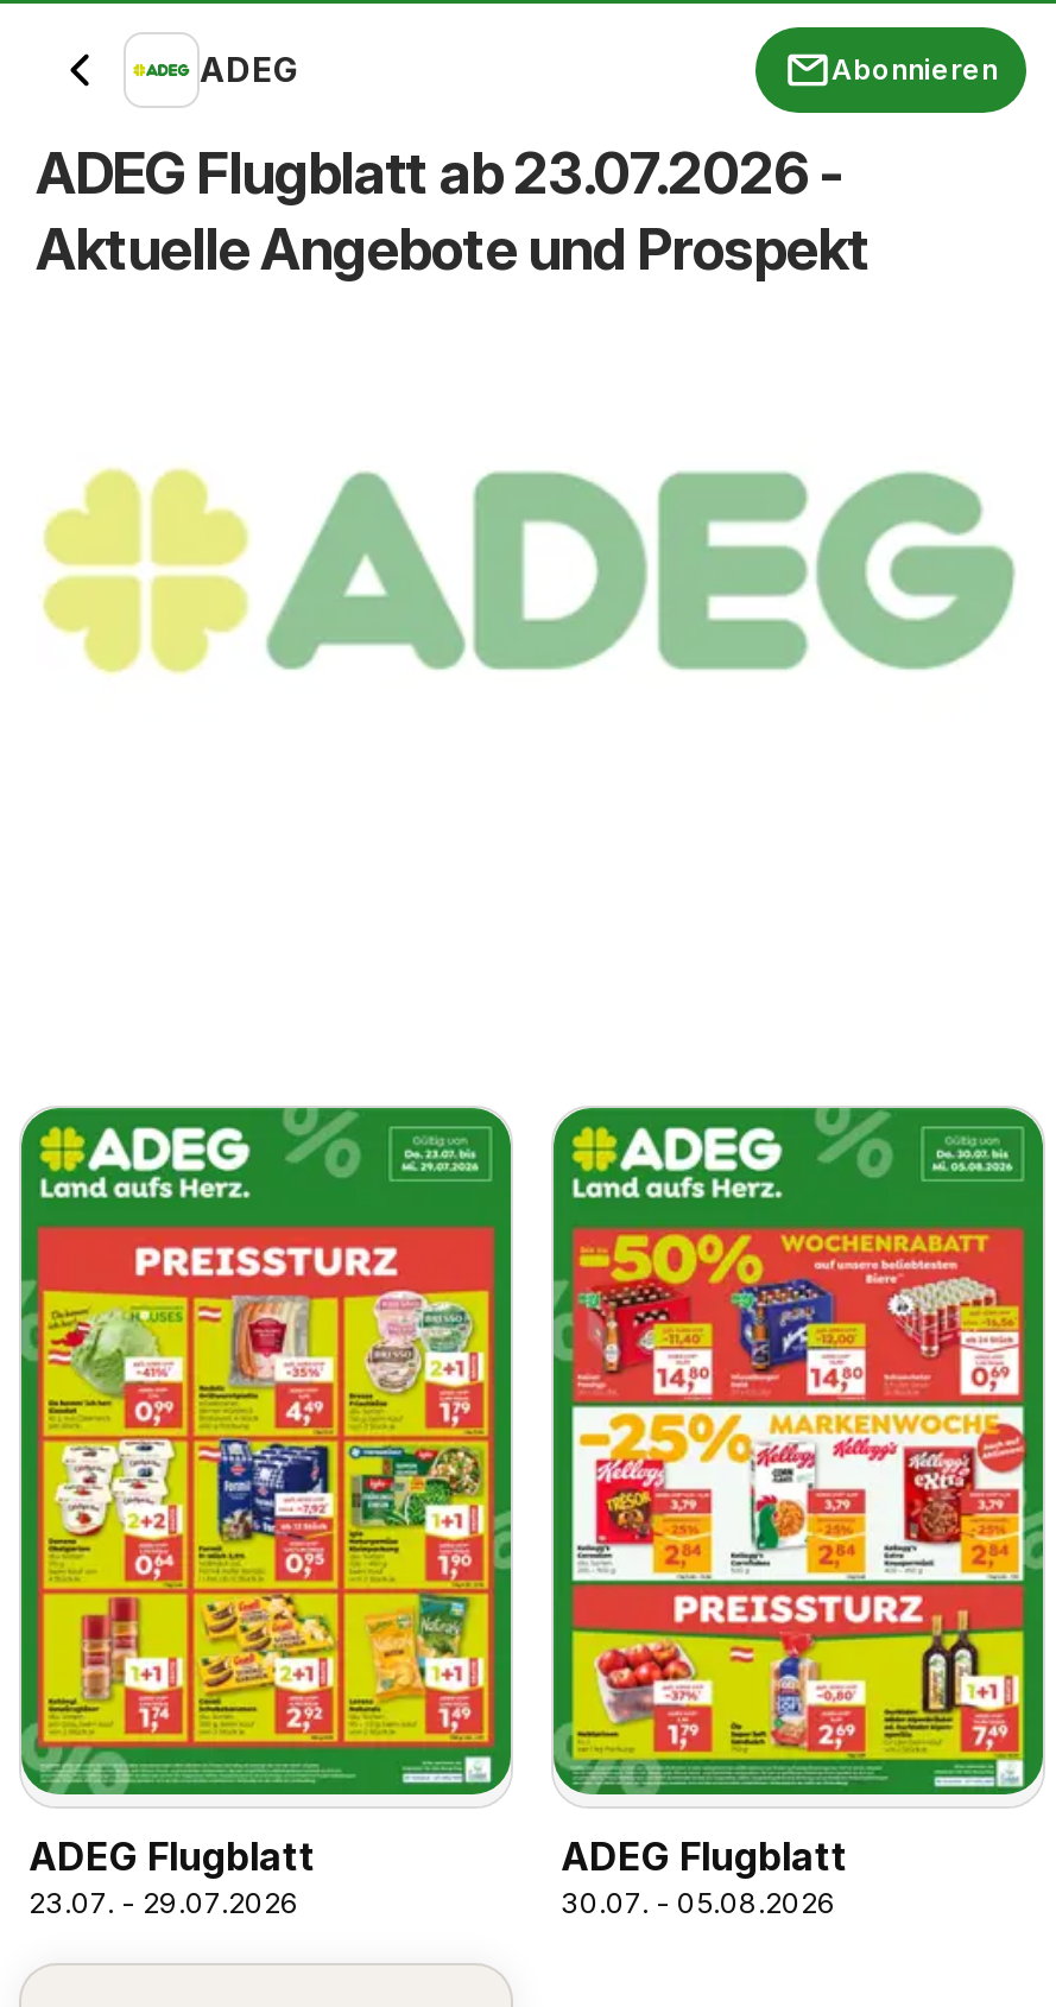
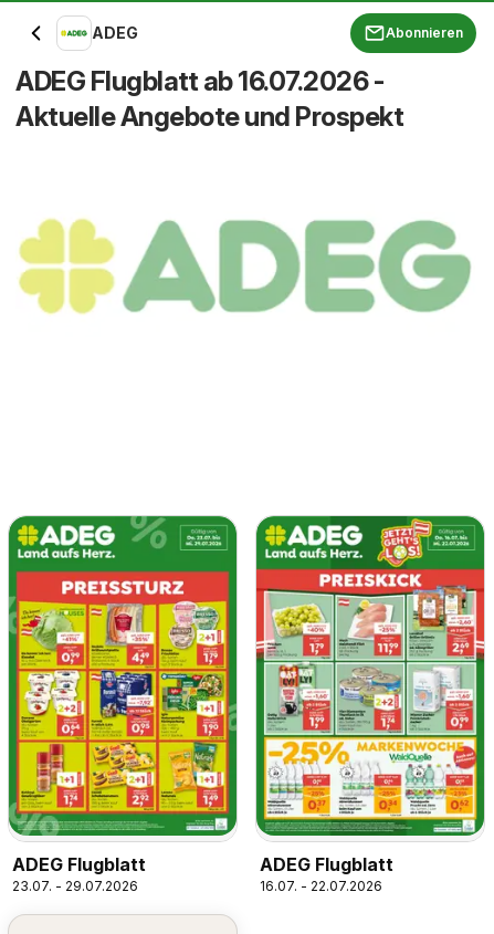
[36,139,841,208] ADEG Flugblatt ab 23.07.2026 - -> [15,65,383,97] ADEG Flugblatt ab 16.07.2026 -
[551,1108,1045,1921] [image] | 30.07. - 05.08.2026 -> [255,517,485,894] [image] | 16.07. - 22.07.2026

